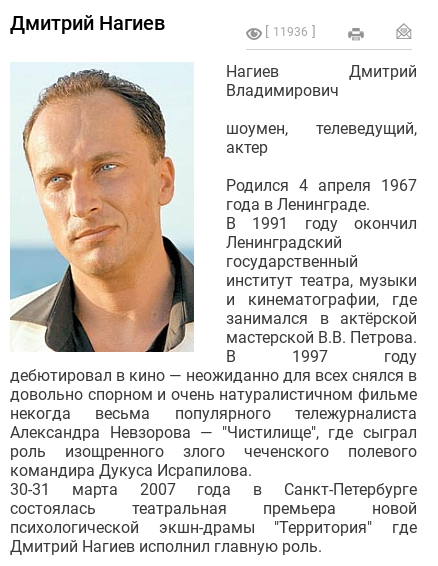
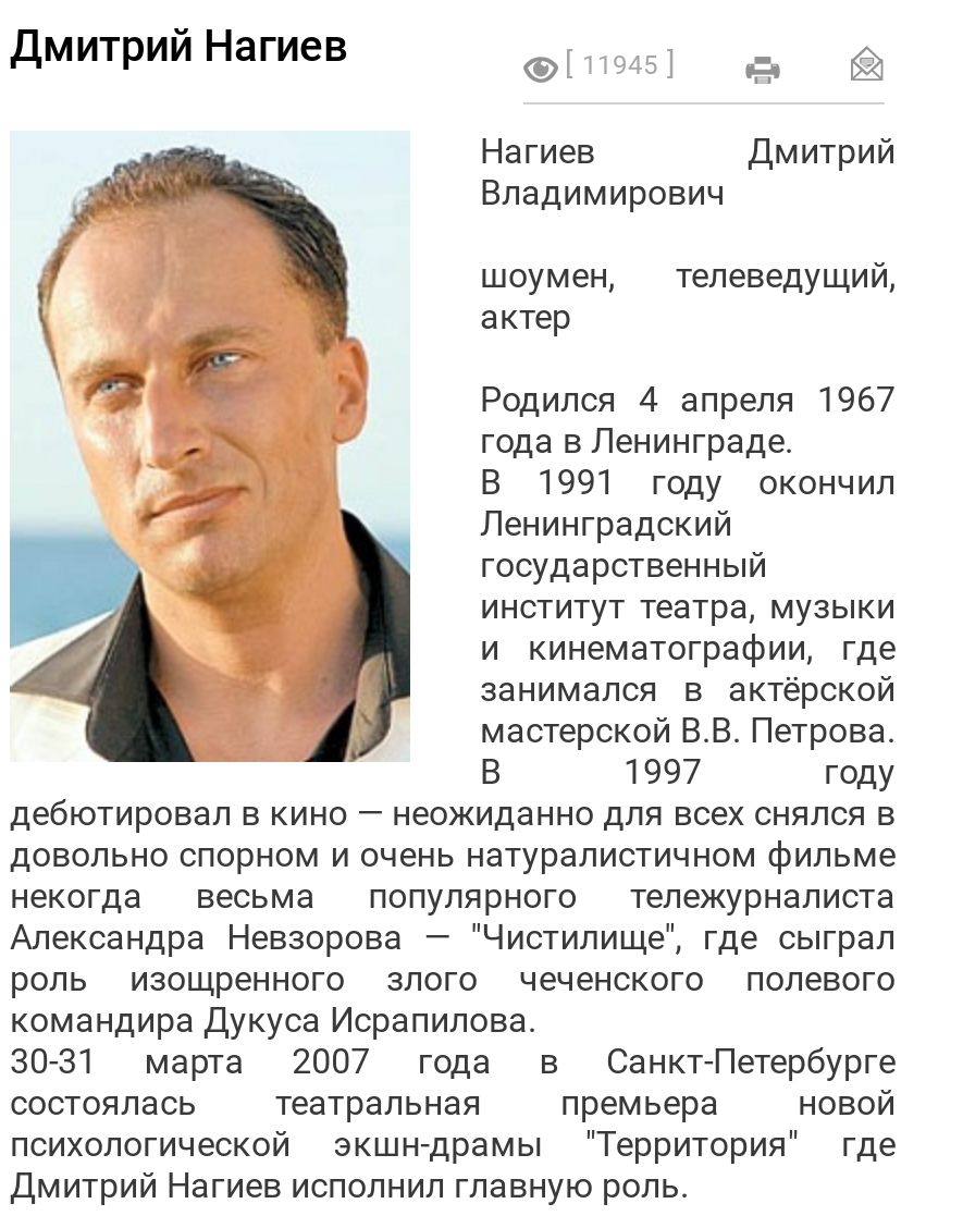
[273,25,308,39] 11936 -> [582,50,658,81] 11945

